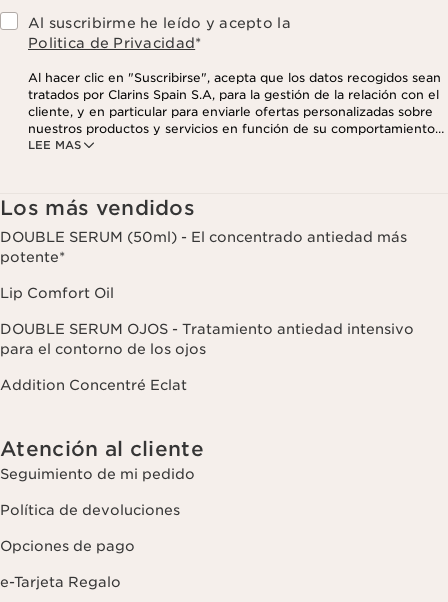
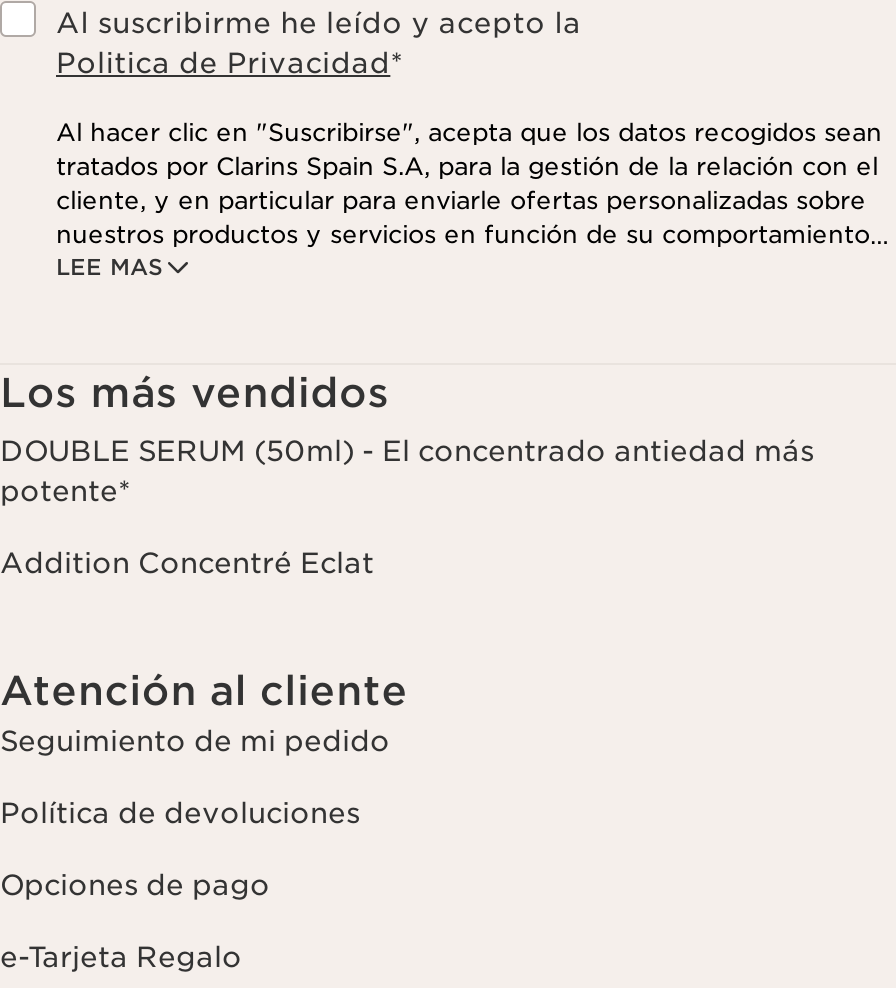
[0,285,414,357] Lip Comfort Oil | DOUBLE SERUM OJOS - Tratamiento antiedad intensivo | para el contorno de los ojos -> none

